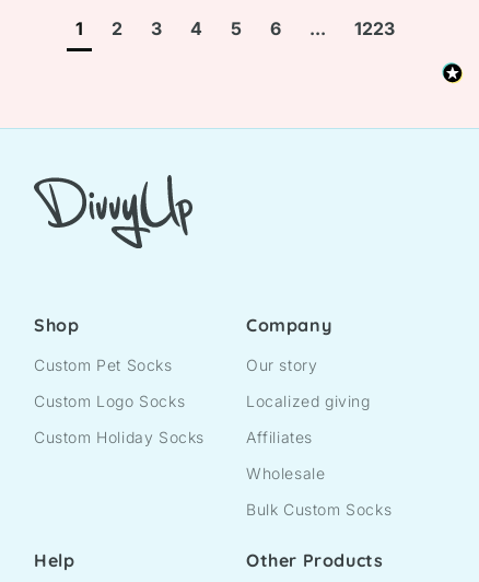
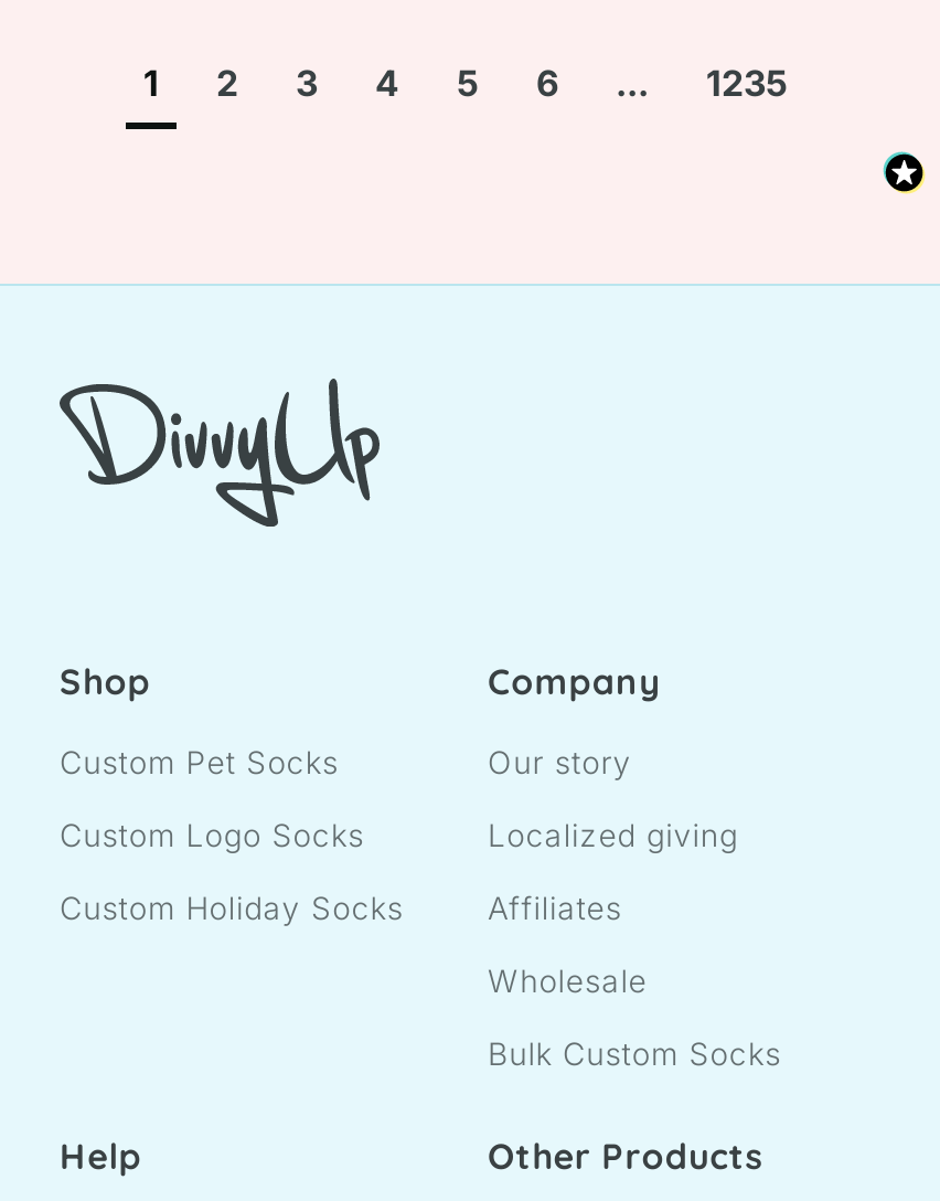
[354,18,395,40] 1223 -> [706,61,788,105] 1235

